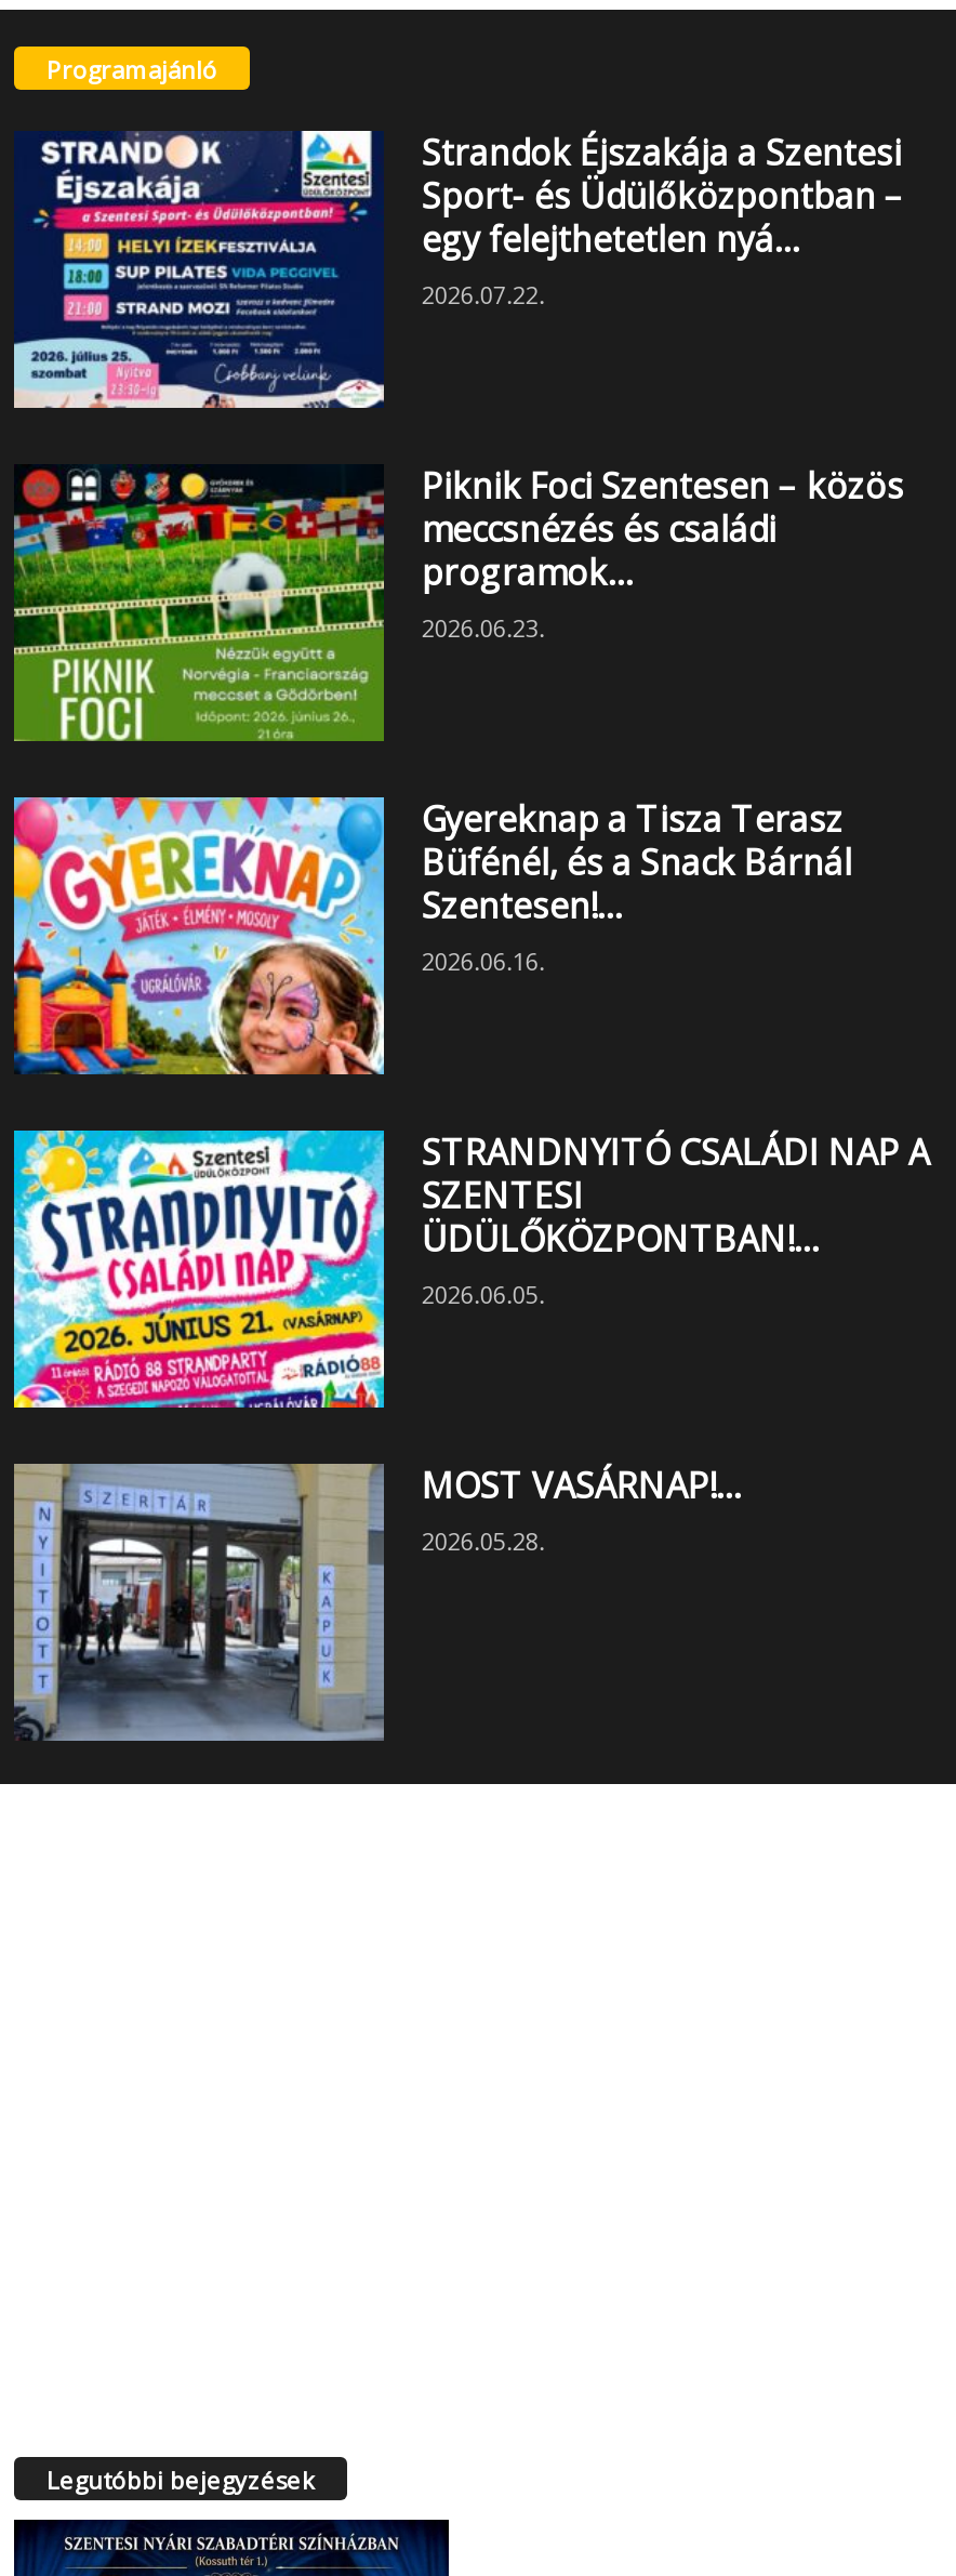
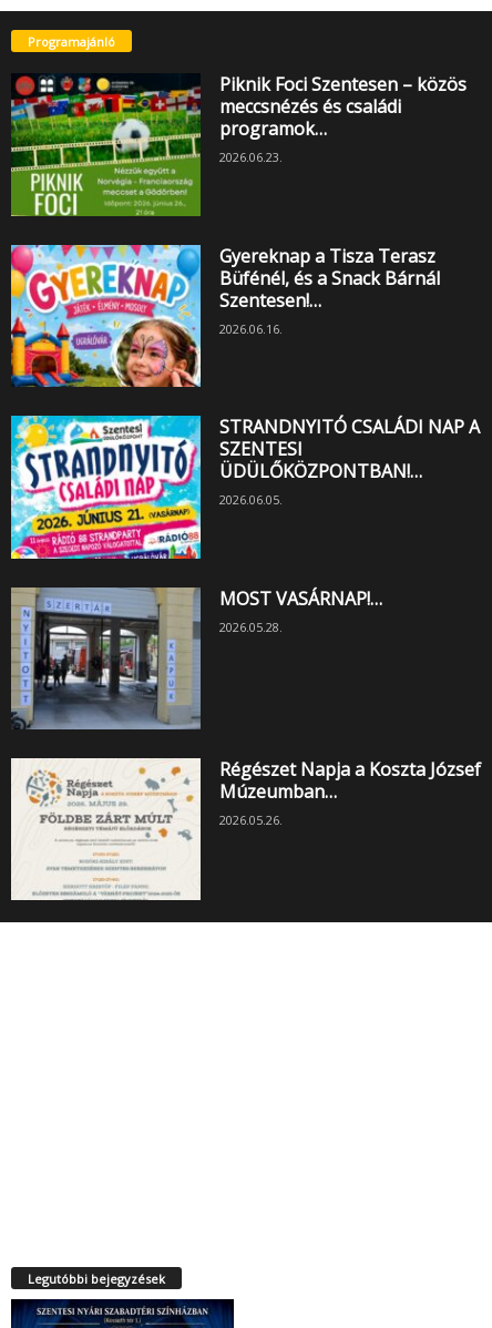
[12,129,904,410] [image] | Strandok Éjszakája a Szentesi | Sport- és Üdülőközpontban – | egy felejthetetlen nyá… | 2026.07.22. -> none
moved [10,462,930,1558] -> [9,72,480,635]: [image] | Piknik Foci Szentesen – közös | meccsnézés és családi | ... | MOST VASÁRNAP!… | 2026.05.28.
moved [12,1462,386,1743] -> [10,585,202,729]: [image]
none -> [10,757,481,901] [image] | Régészet Napja a Koszta József | Múzeumban… | 2026.05.26.

